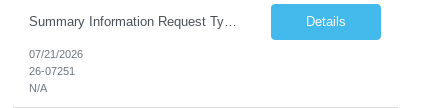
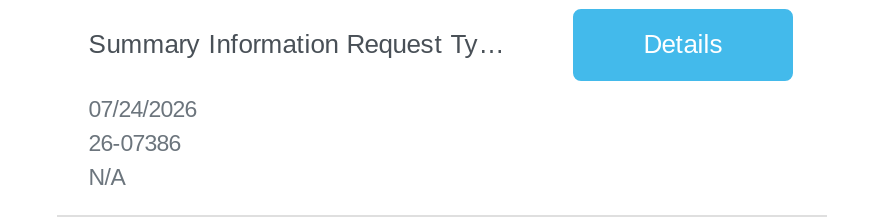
[29,48,83,60] 07/21/2026 -> [89,97,197,121] 07/24/2026
[29,65,75,77] 26-07251 -> [89,131,181,155] 26-07386

